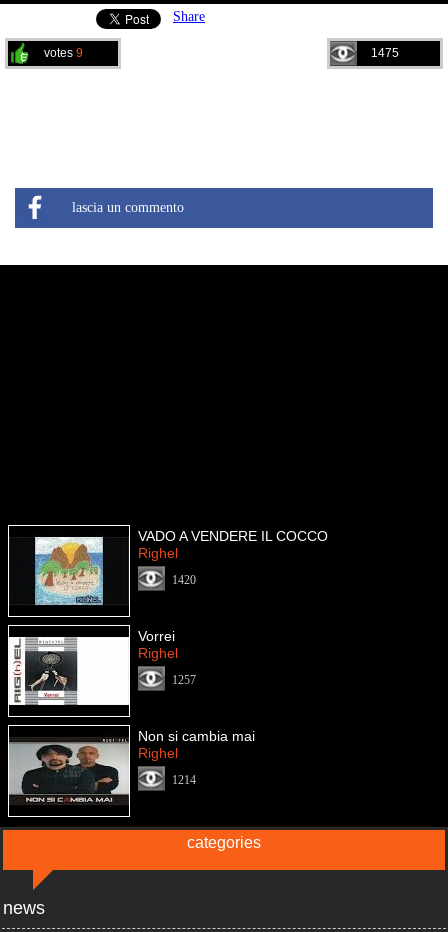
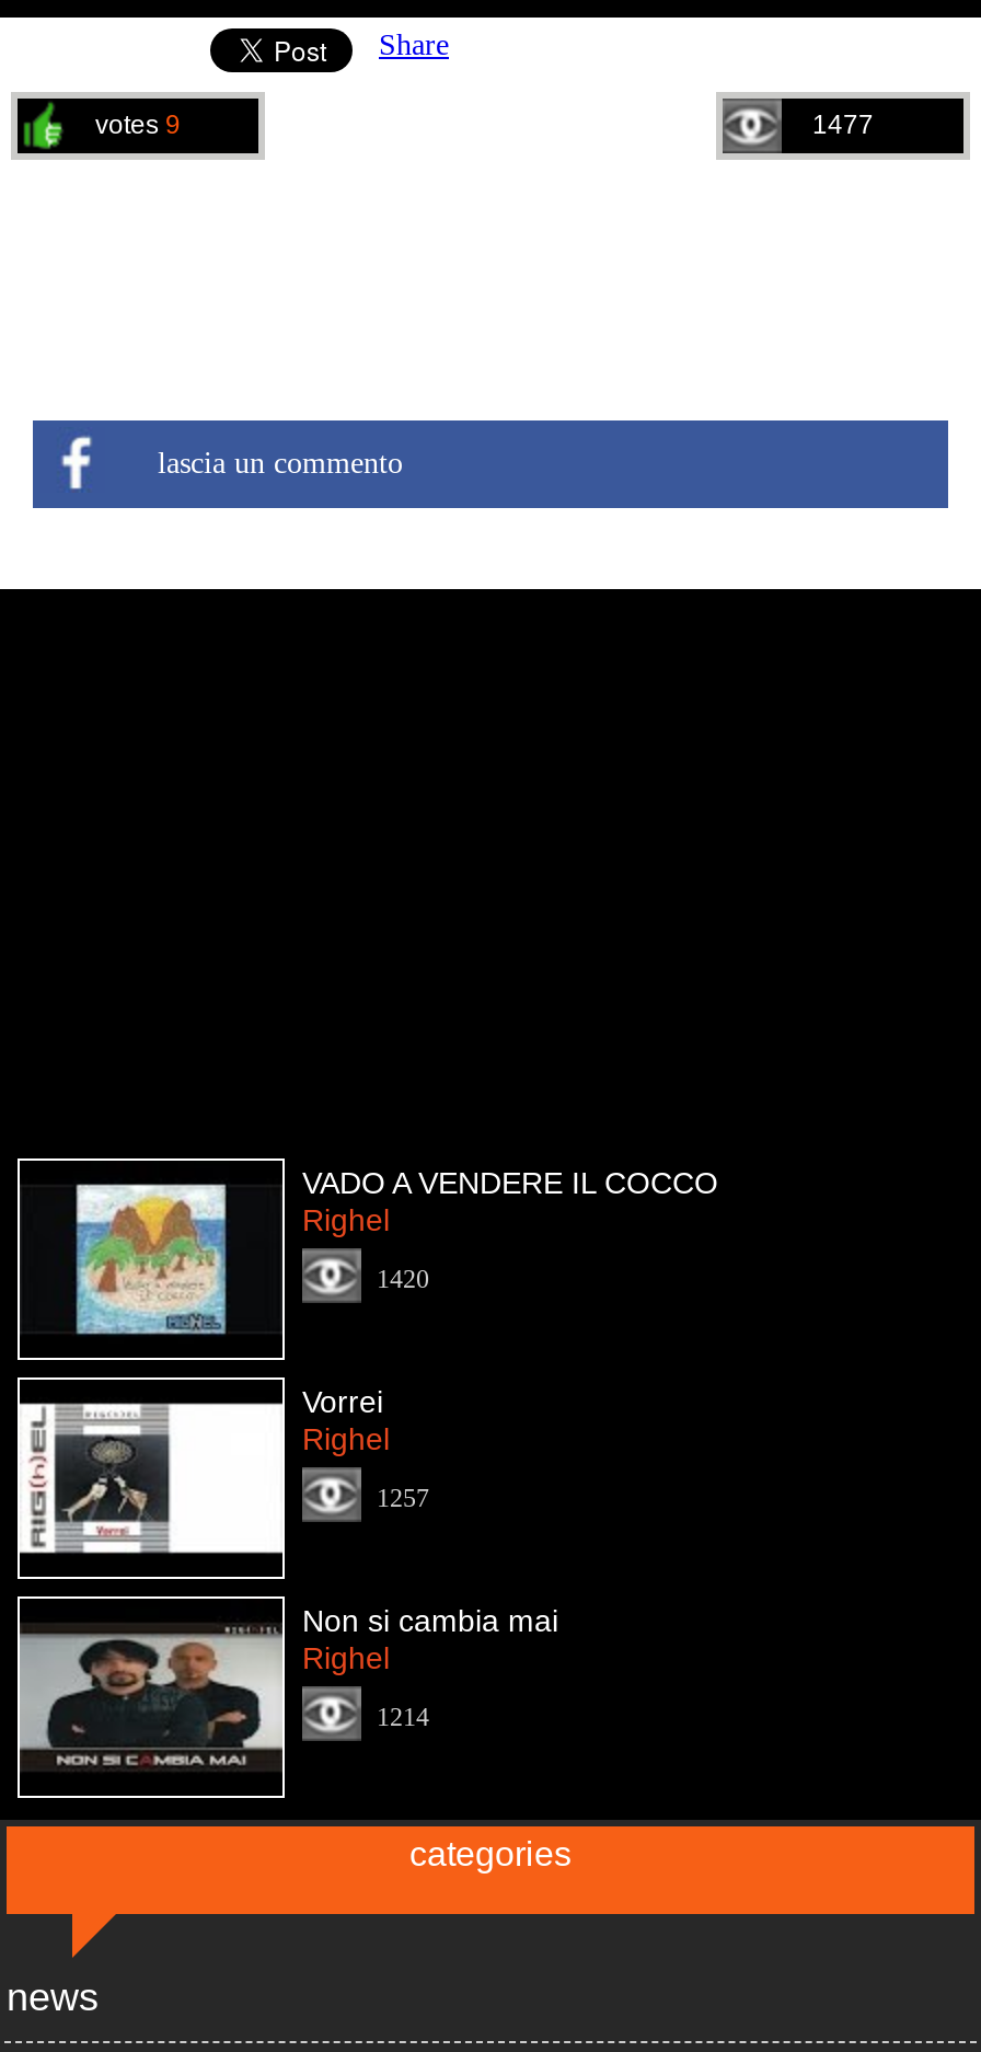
[371,46,399,60] 1475 -> [812,109,874,140] 1477

